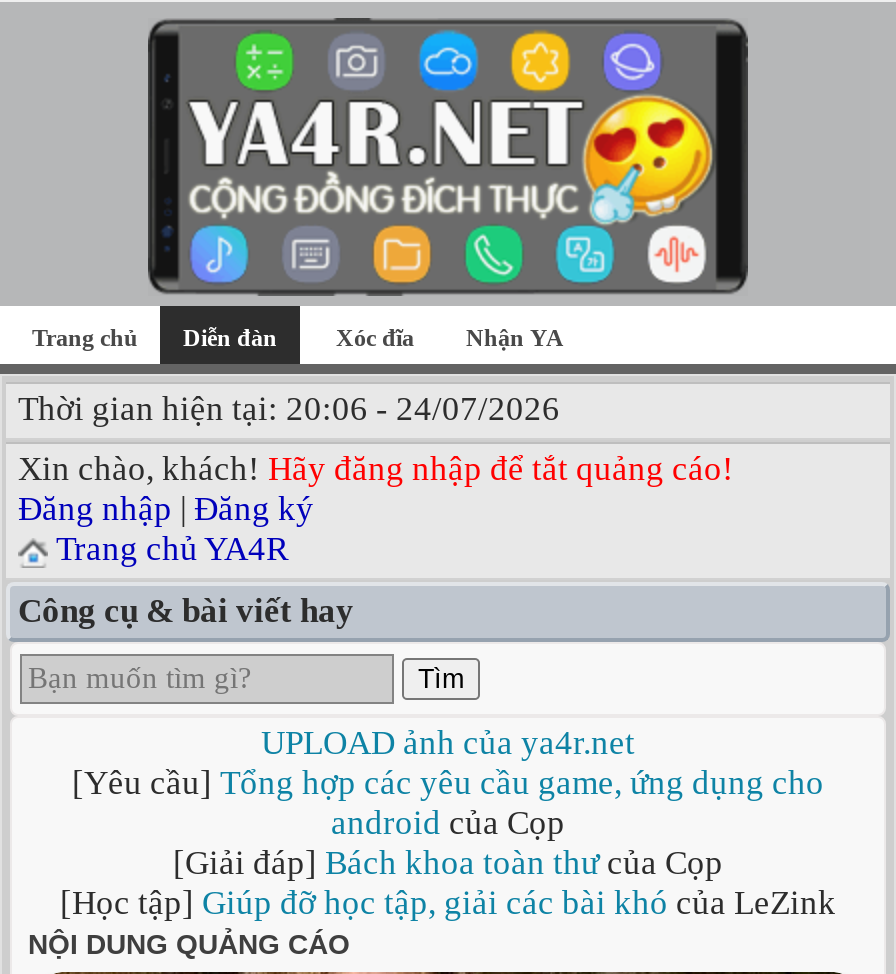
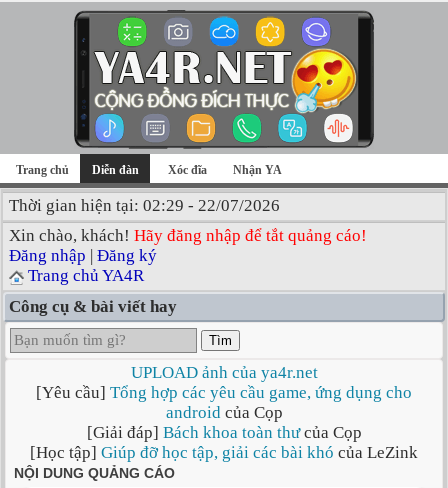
[18,390,560,428] Thời gian hiện tại: 20:06 - 24/07/2026 -> [9,196,280,215] Thời gian hiện tại: 02:29 - 22/07/2026

